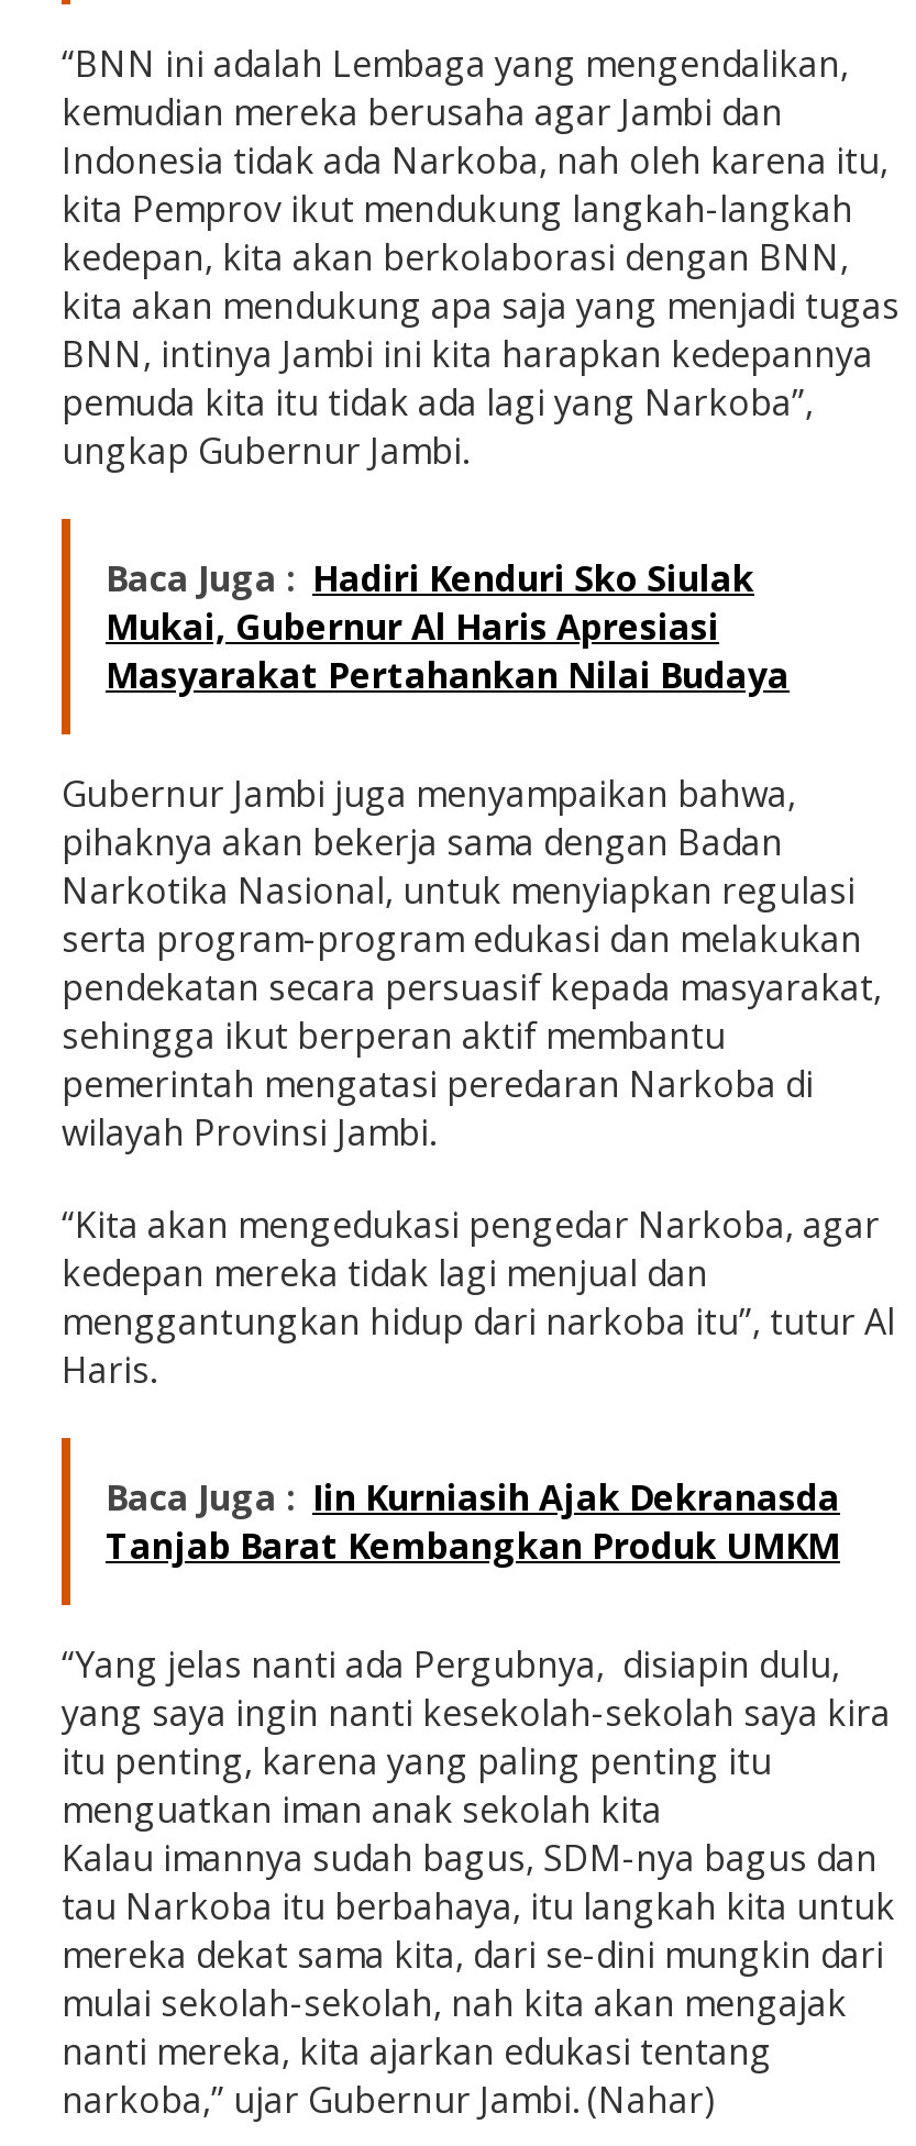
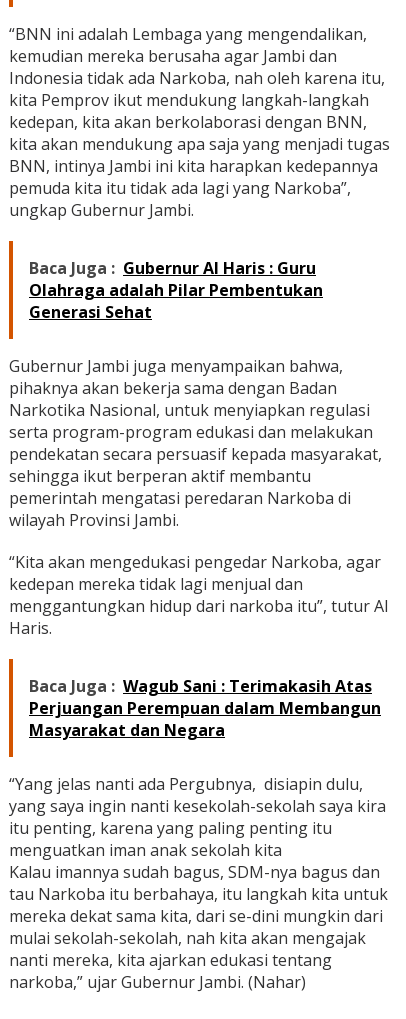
[106,554,790,699] Baca Juga : Hadiri Kenduri Sko Siulak | Mukai, Gubernur Al Haris Apresiasi | Masyarakat Pertahankan Nilai Budaya -> [29,257,323,323] Baca Juga : Gubernur Al Haris : Guru | Olahraga adalah Pilar Pembentukan | Generasi Sehat
[106,1473,840,1570] Baca Juga : Iin Kurniasih Ajak Dekranasda | Tanjab Barat Kembangkan Produk UMKM -> [29,675,381,741] Baca Juga : Wagub Sani : Terimakasih Atas | Perjuangan Perempuan dalam Membangun | Masyarakat dan Negara

